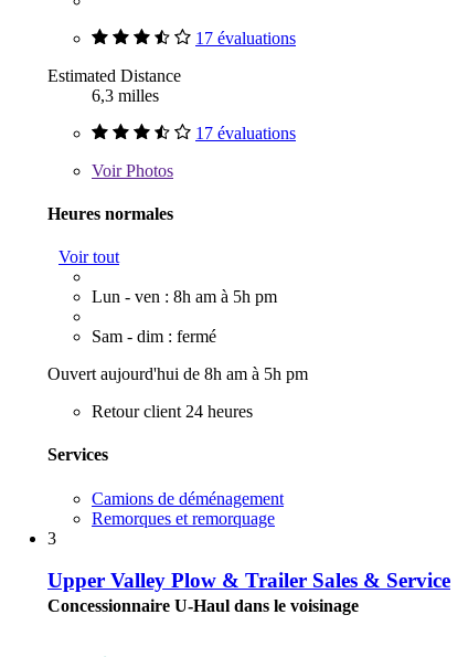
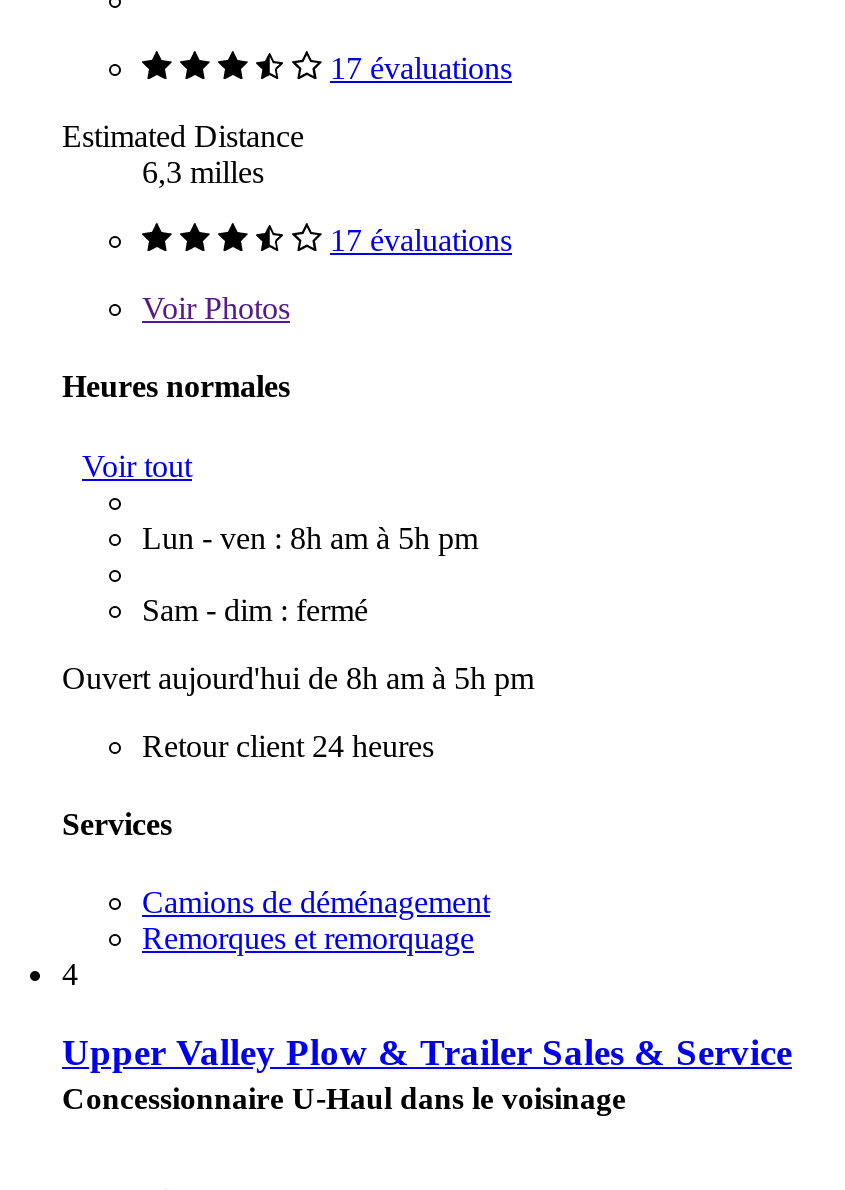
[47,528,56,547] 3 -> [62,957,78,991] 4

